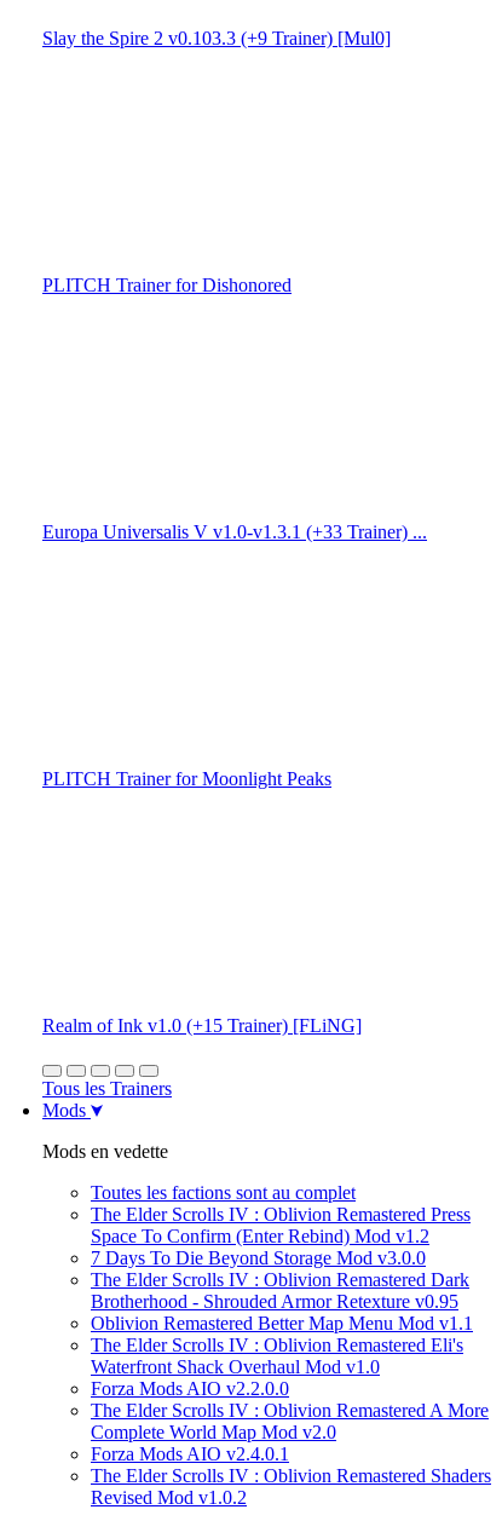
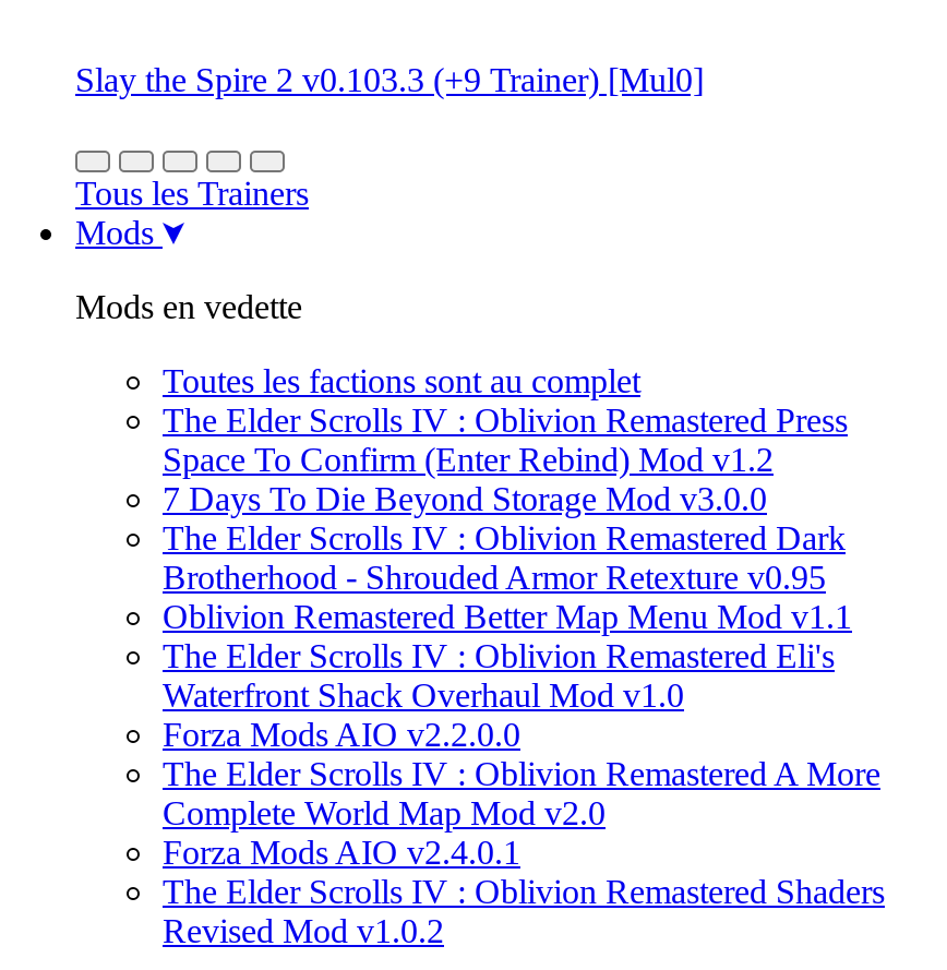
[42,275,292,295] PLITCH Trainer for Dishonored -> none
[42,522,427,542] Europa Universalis V v1.0-v1.3.1 (+33 Trainer) ... -> none
[42,768,331,789] PLITCH Trainer for Moonlight Peaks -> none
[42,1015,362,1036] Realm of Ink v1.0 (+15 Trainer) [FLiNG] -> none

